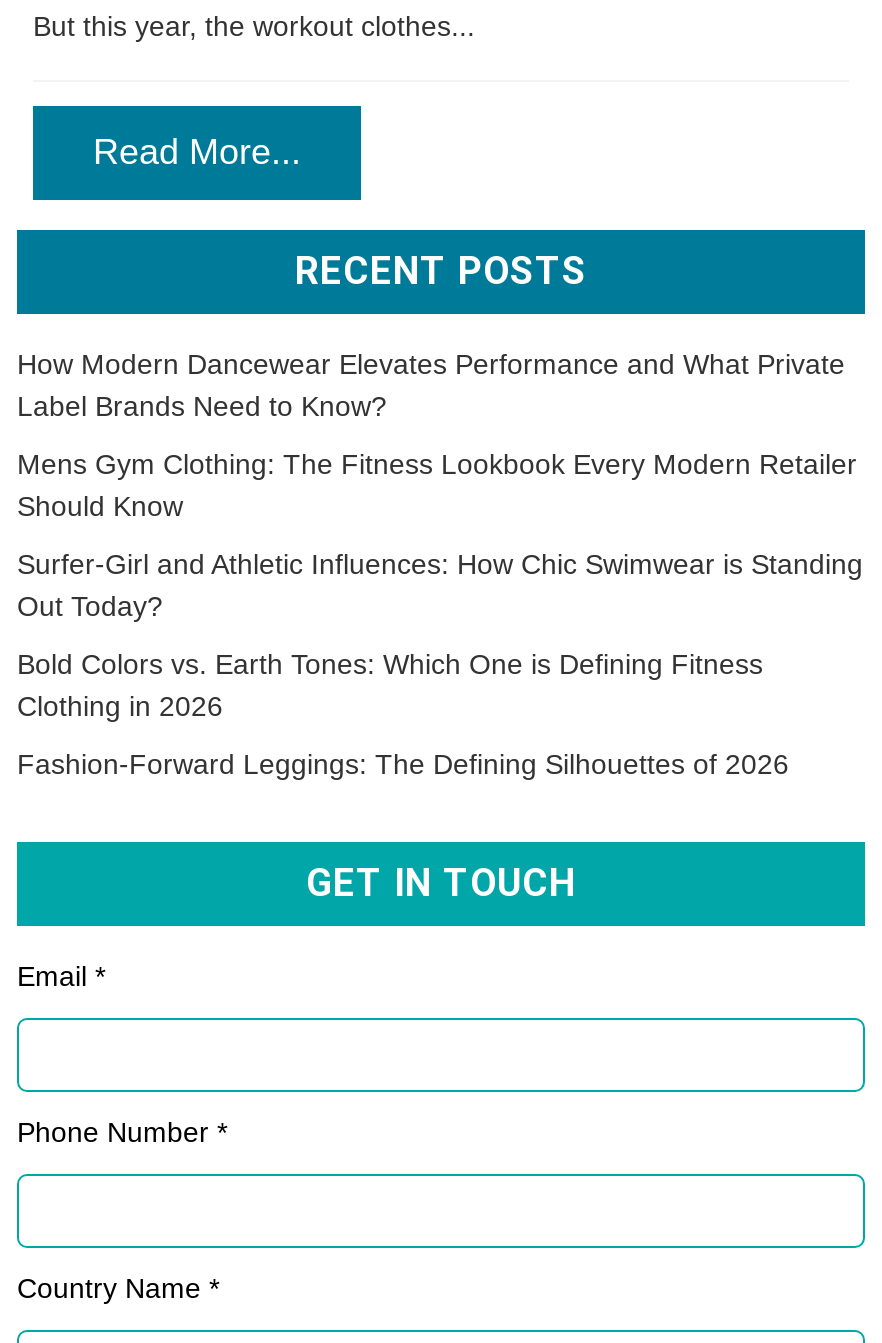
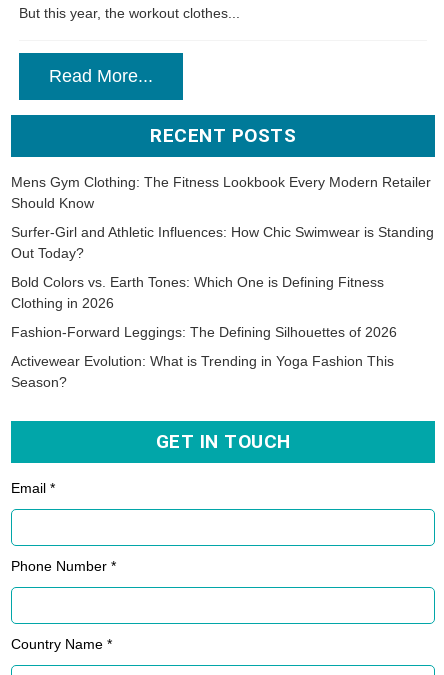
[17,347,845,421] How Modern Dancewear Elevates Performance and What Private | Label Brands Need to Know? -> none
moved [17,447,863,779] -> [11,174,434,340]: Mens Gym Clothing: The Fitness Lookbook Every Modern Retailer | Should Know | Surfer-Girl and Athletic Influences: How Chic Swimwear is Standing | Out Today? | Bold Colors vs. Earth Tones: Which One is Defining Fitness | Clothing in 2026 | Fashion-Forward Leggings: The Defining Silhouettes of 2026
none -> [11,353,394,390] Activewear Evolution: What is Trending in Yoga Fashion This | Season?

